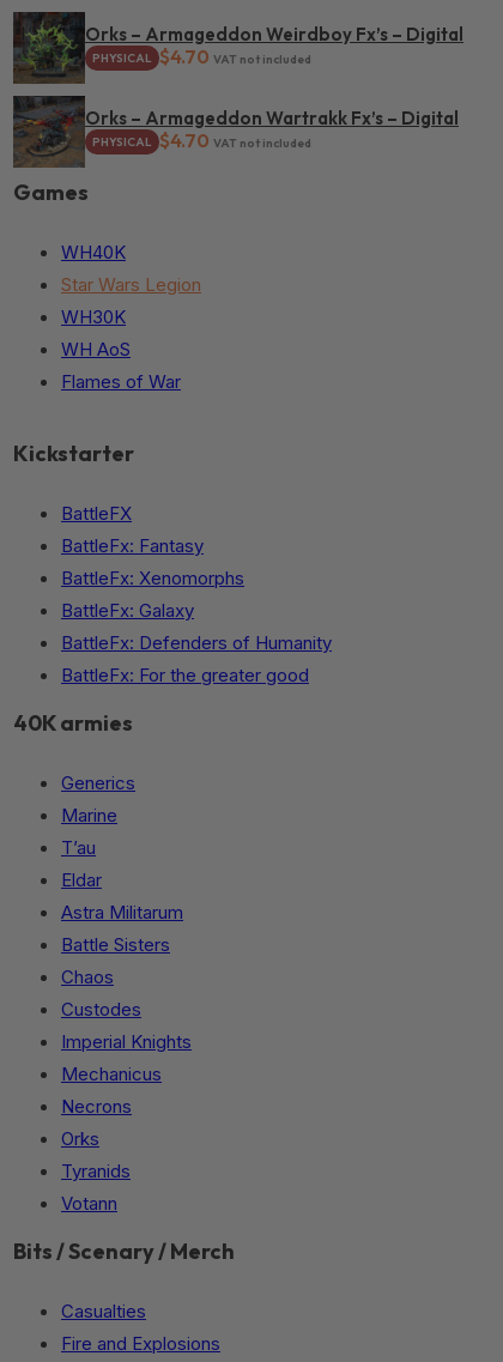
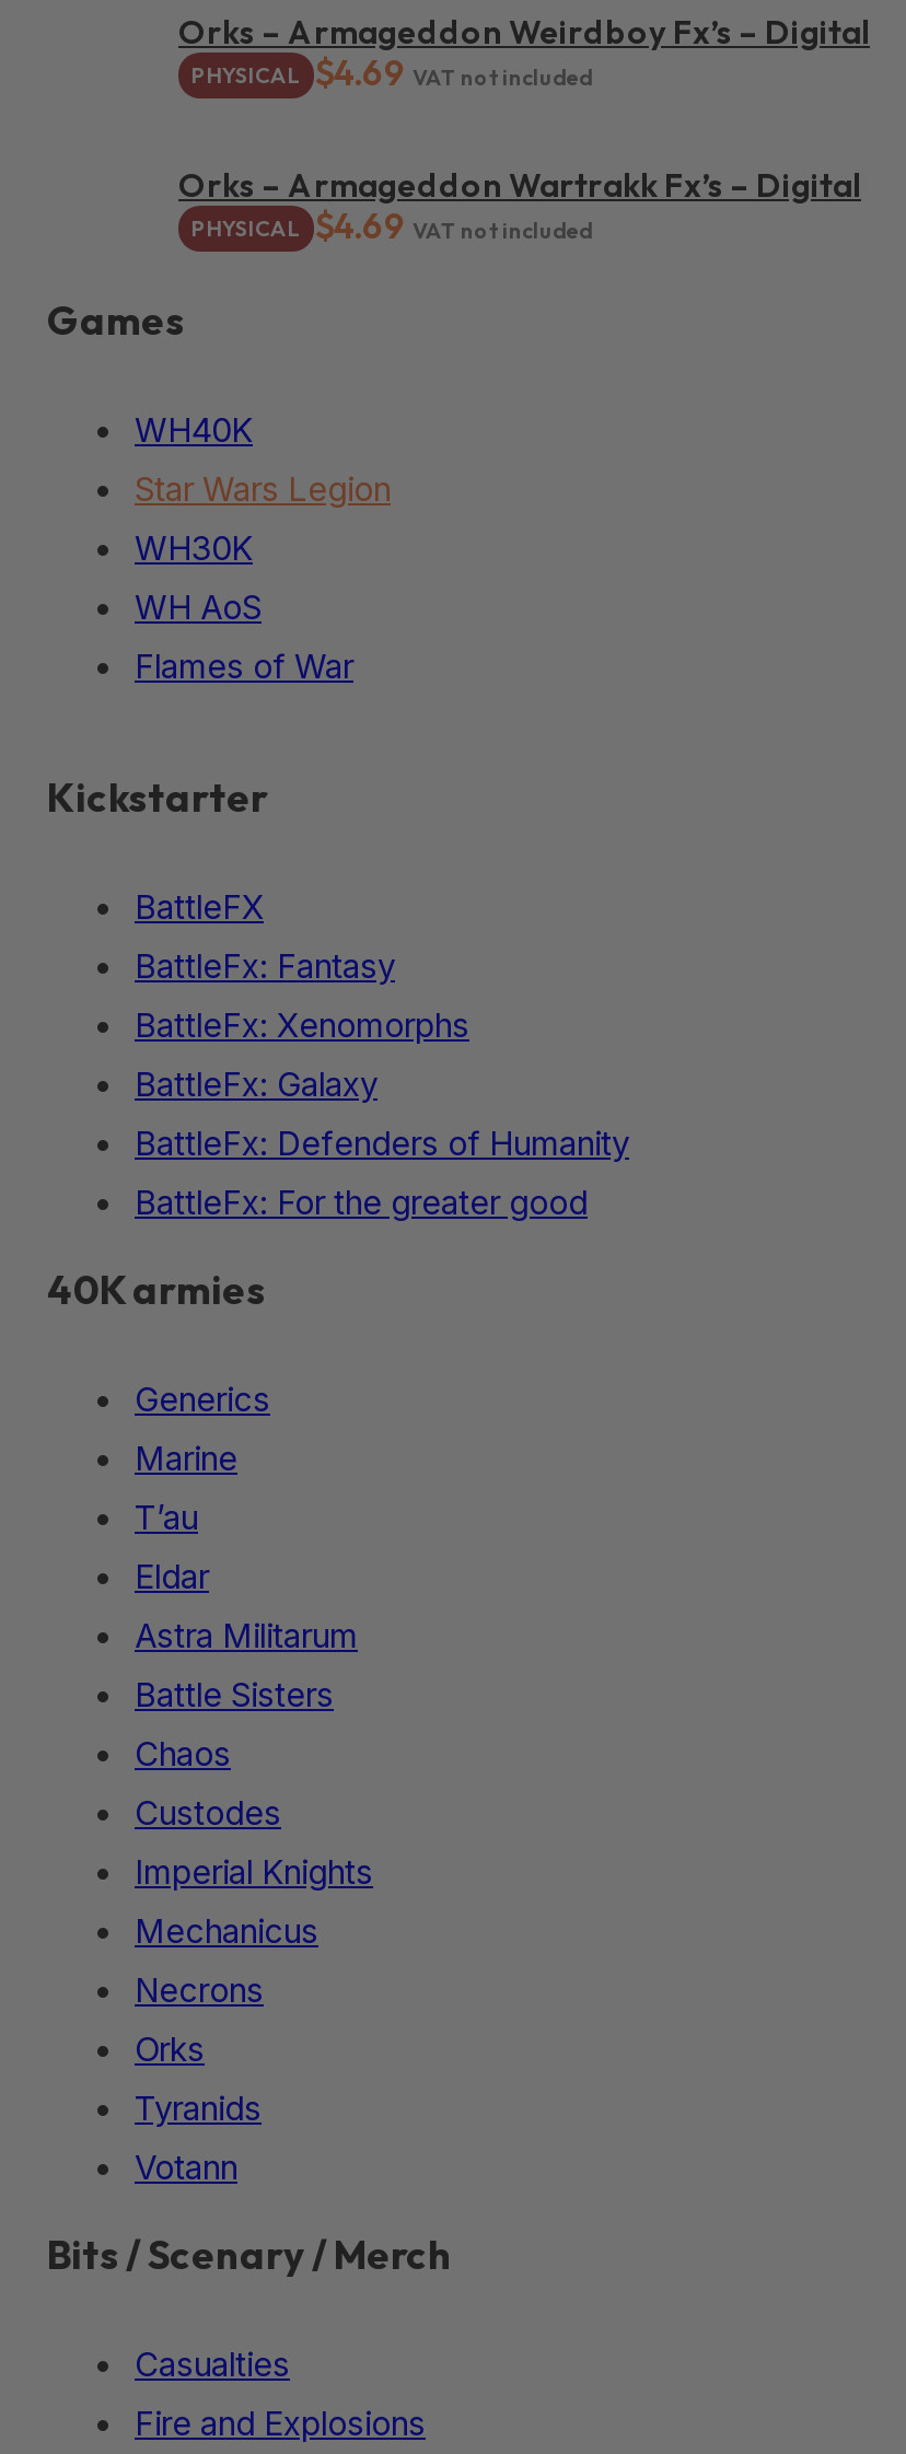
[12,11,86,85] [image] -> none
[92,45,311,69] PHYSICAL $4.70 VAT not included -> [191,51,592,95] PHYSICAL $4.69 VAT not included
[12,95,86,169] [image] -> none
[92,128,311,152] PHYSICAL $4.70 VAT not included -> [191,204,592,248] PHYSICAL $4.69 VAT not included

